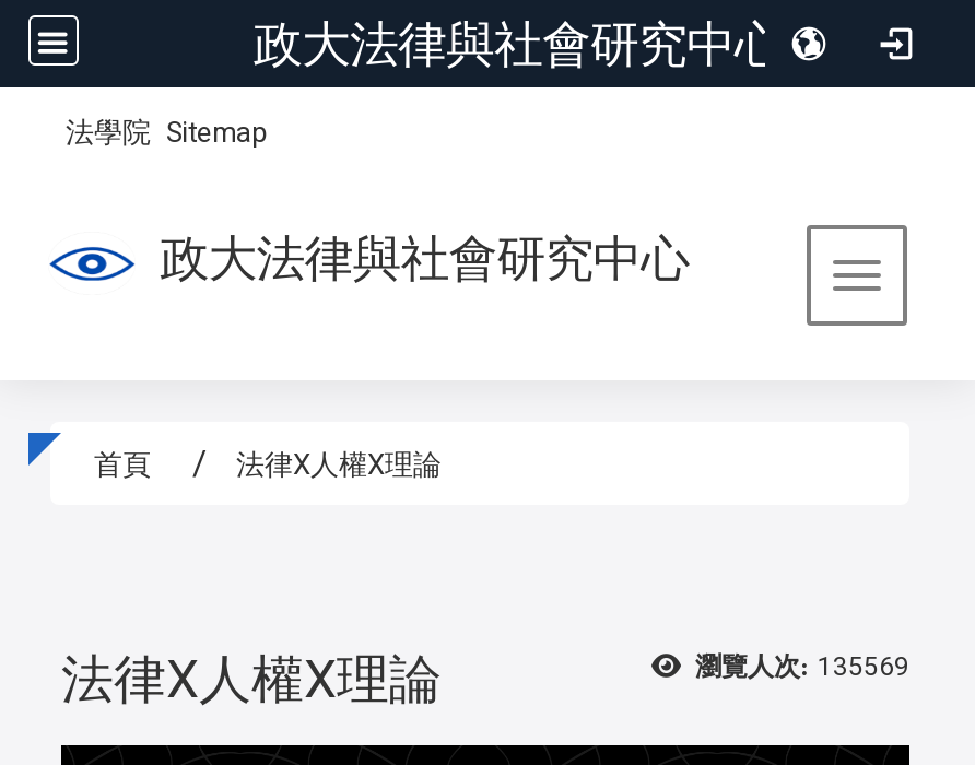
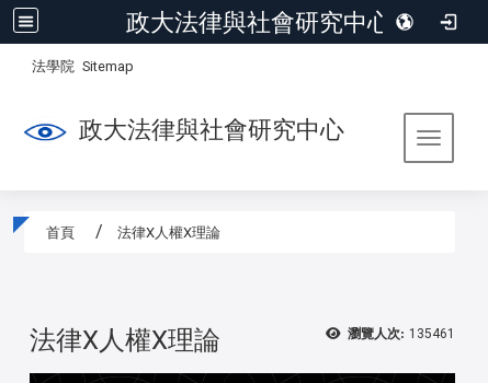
[695,652,909,683] 瀏覽人次: 135569 -> [348,327,455,342] 瀏覽人次: 135461

